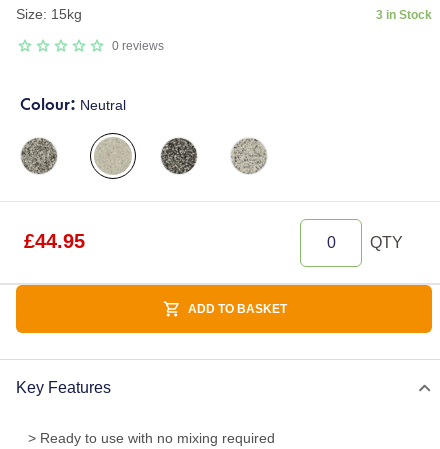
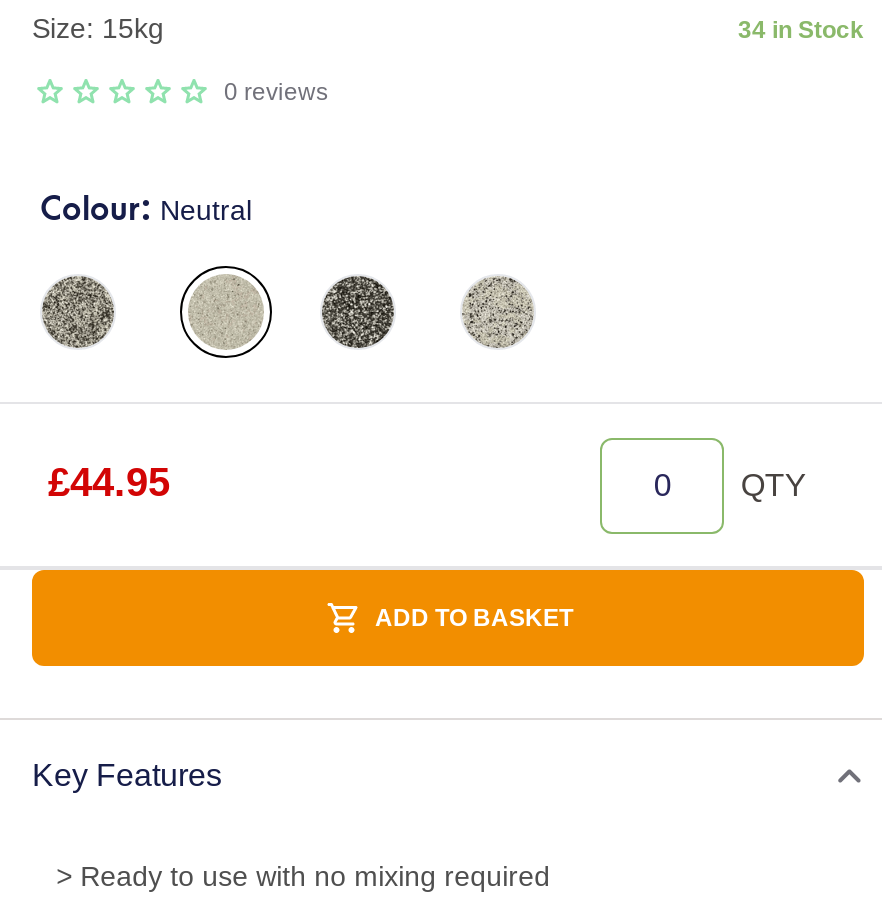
[376,8,432,22] 3 in Stock -> [738,16,864,44] 34 in Stock

